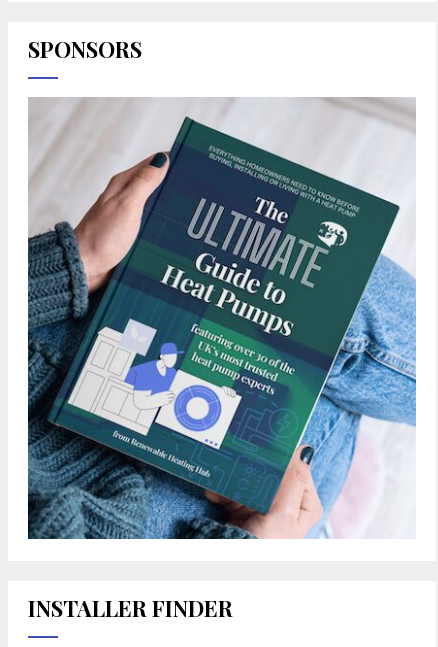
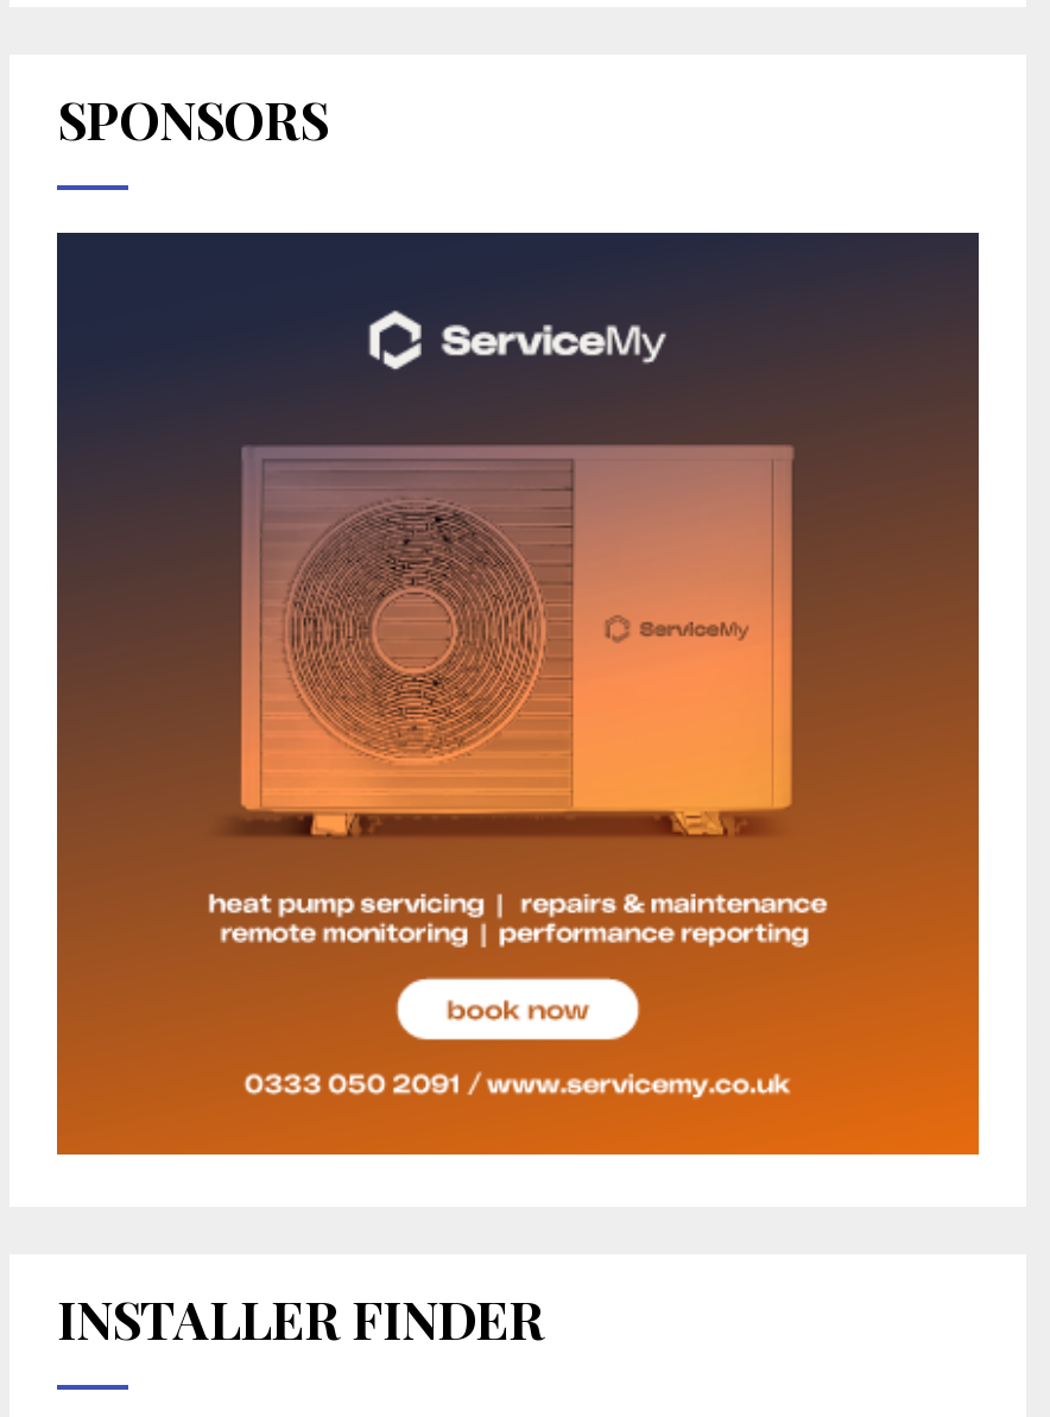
[27,98,417,540] [image] -> [55,232,981,1158] [image]

